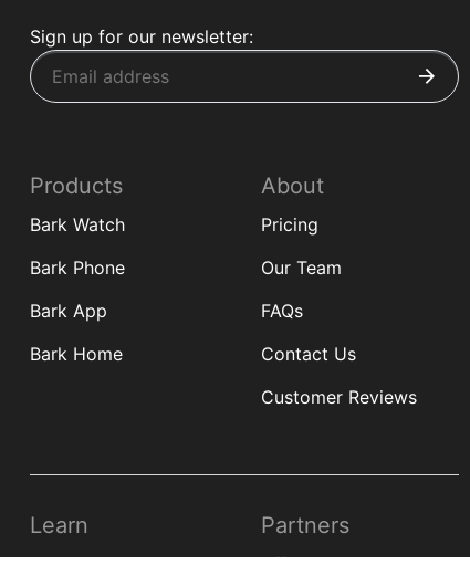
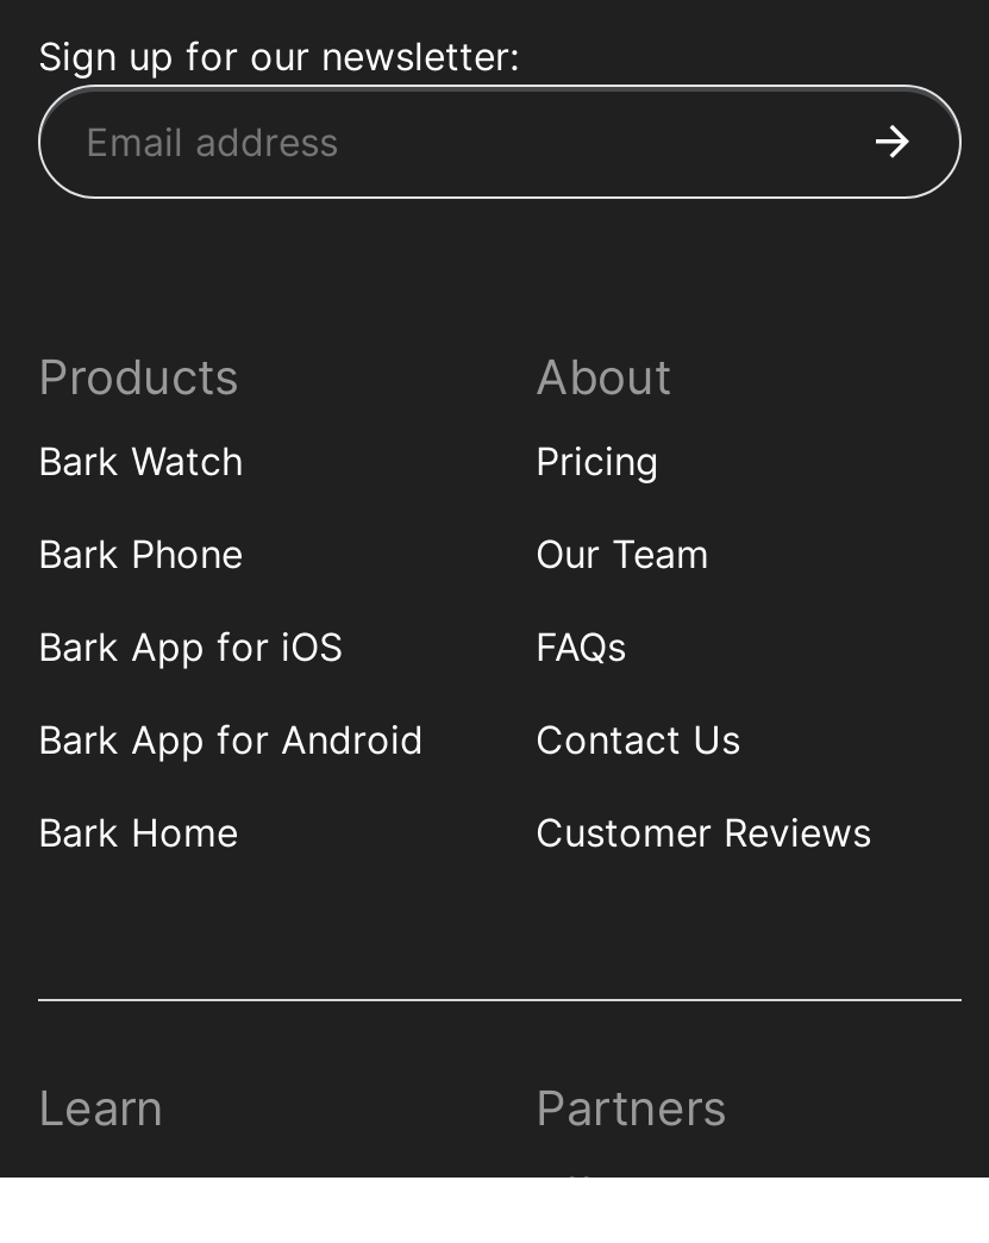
[30,300,107,322] Bark App -> [38,623,424,764] Bark App for iOS | Bark App for Android
moved [30,343,123,365] -> [38,809,238,857]: Bark Home

